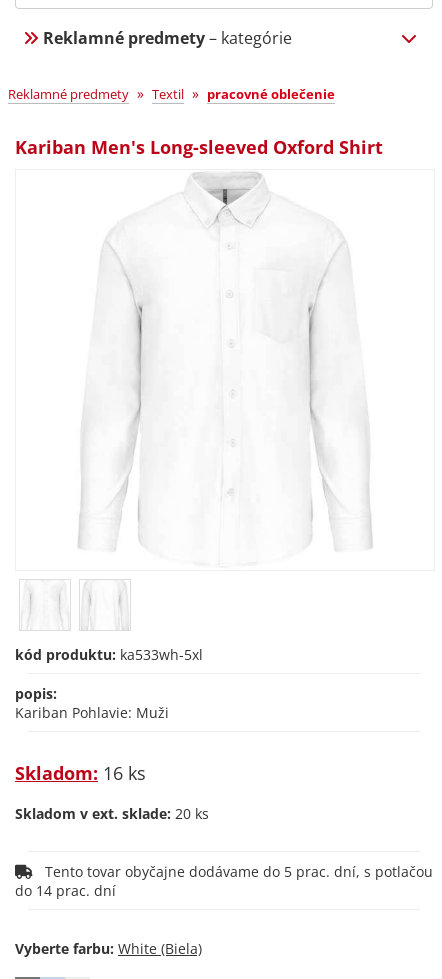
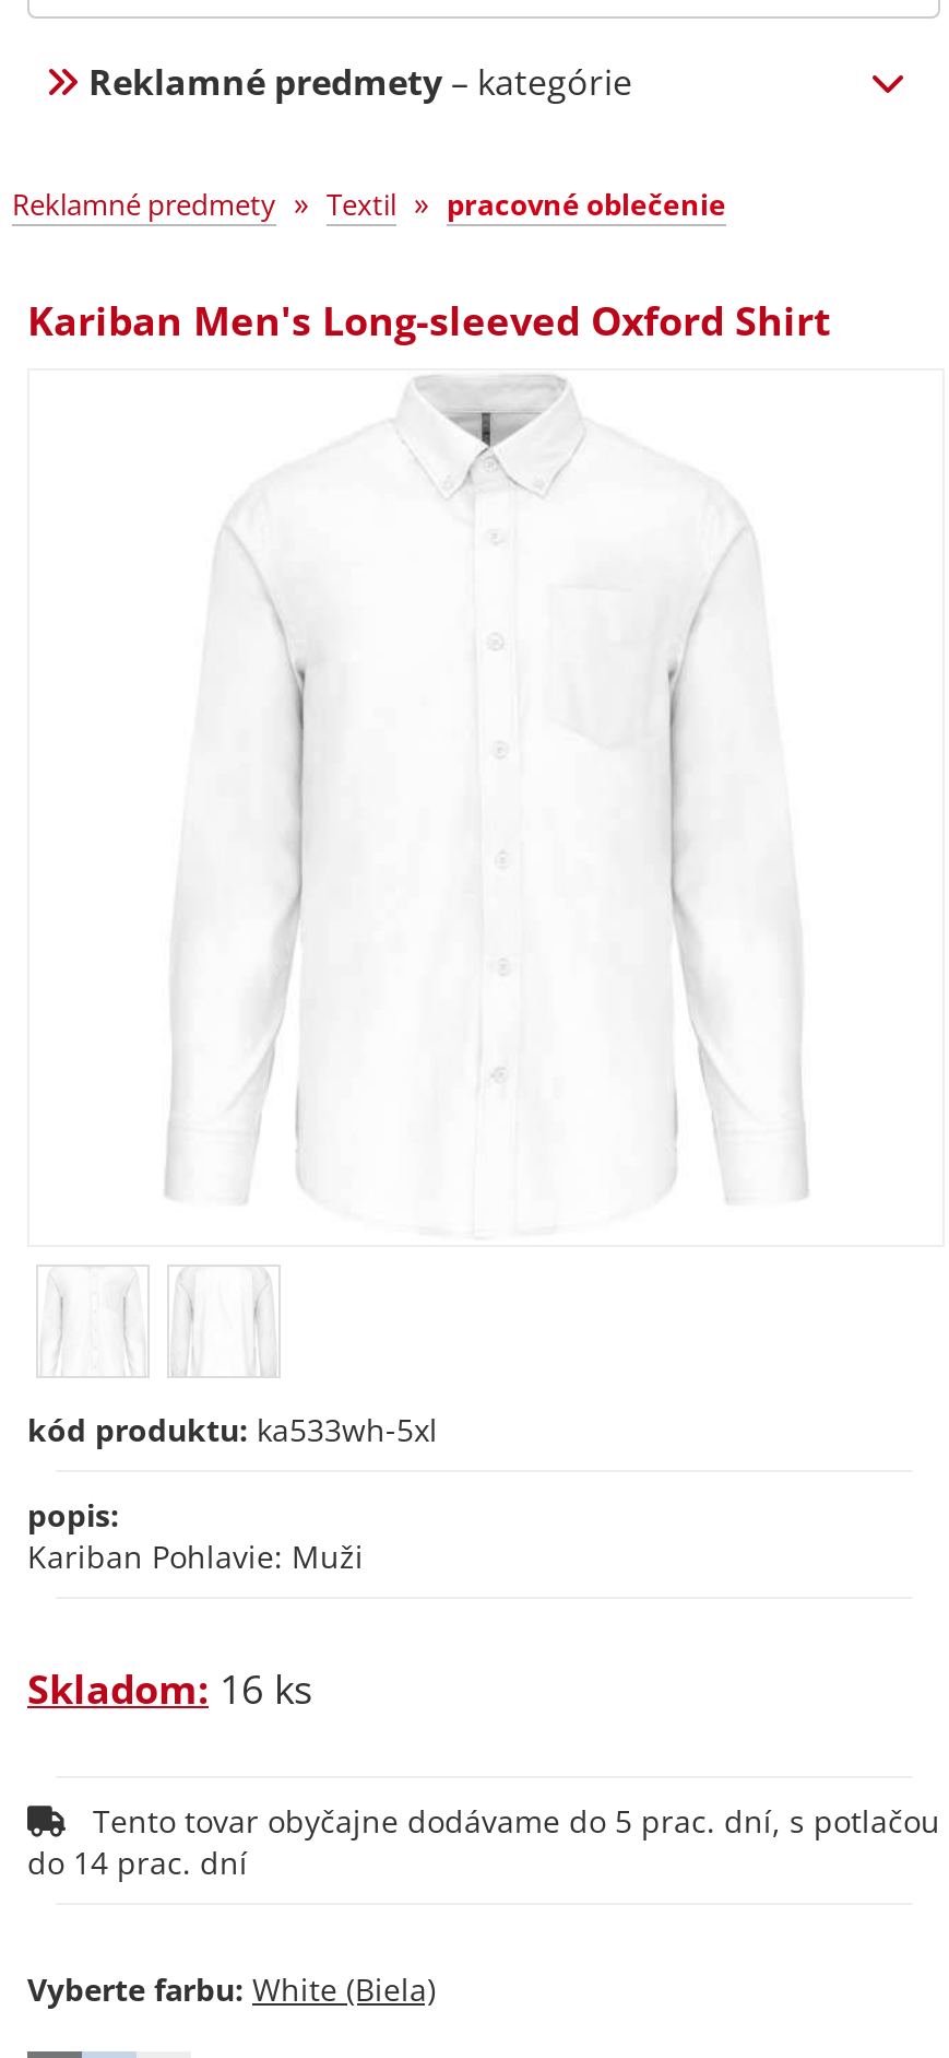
[15,804,209,823] Skladom v ext. sklade: 20 ks -> none

